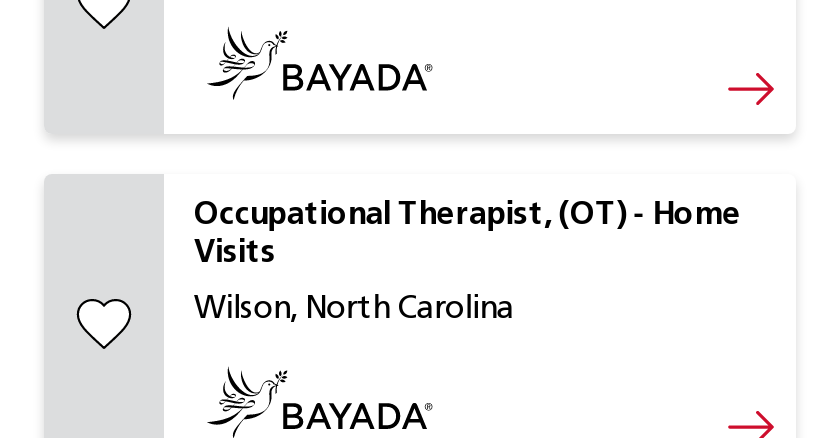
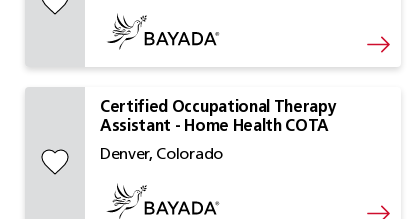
[194,193,742,269] Occupational Therapist, (OT) - Home | Visits -> [100,97,336,135] Certified Occupational Therapy | Assistant - Home Health COTA
[194,287,514,325] Wilson, North Carolina -> [100,144,223,163] Denver, Colorado

